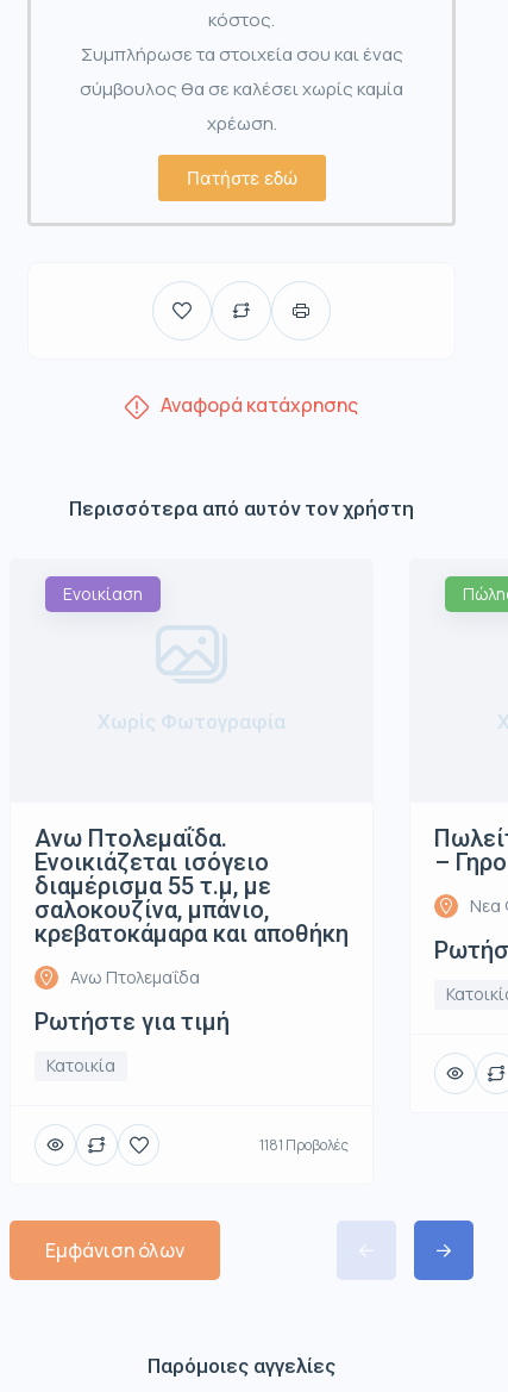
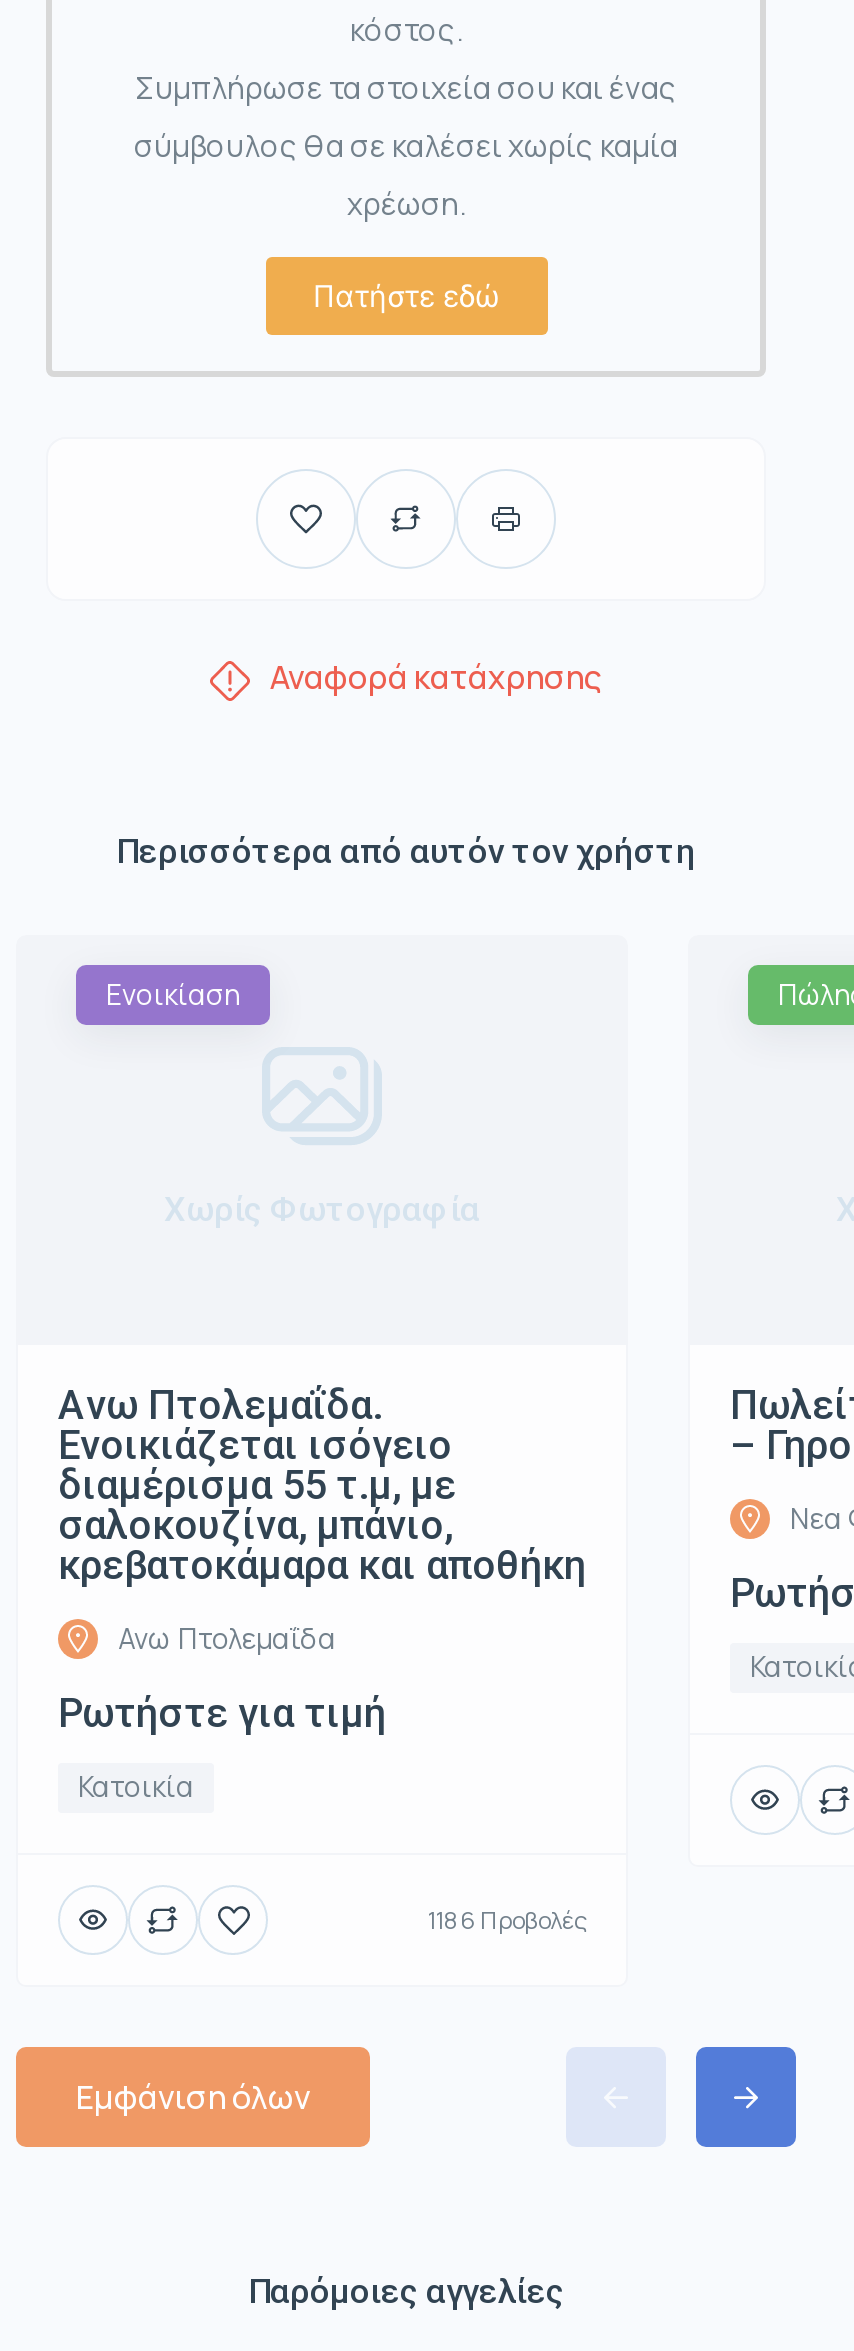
[259,1134,349,1155] 1181 Προβολές -> [428,1902,586,1936] 1186 Προβολές

